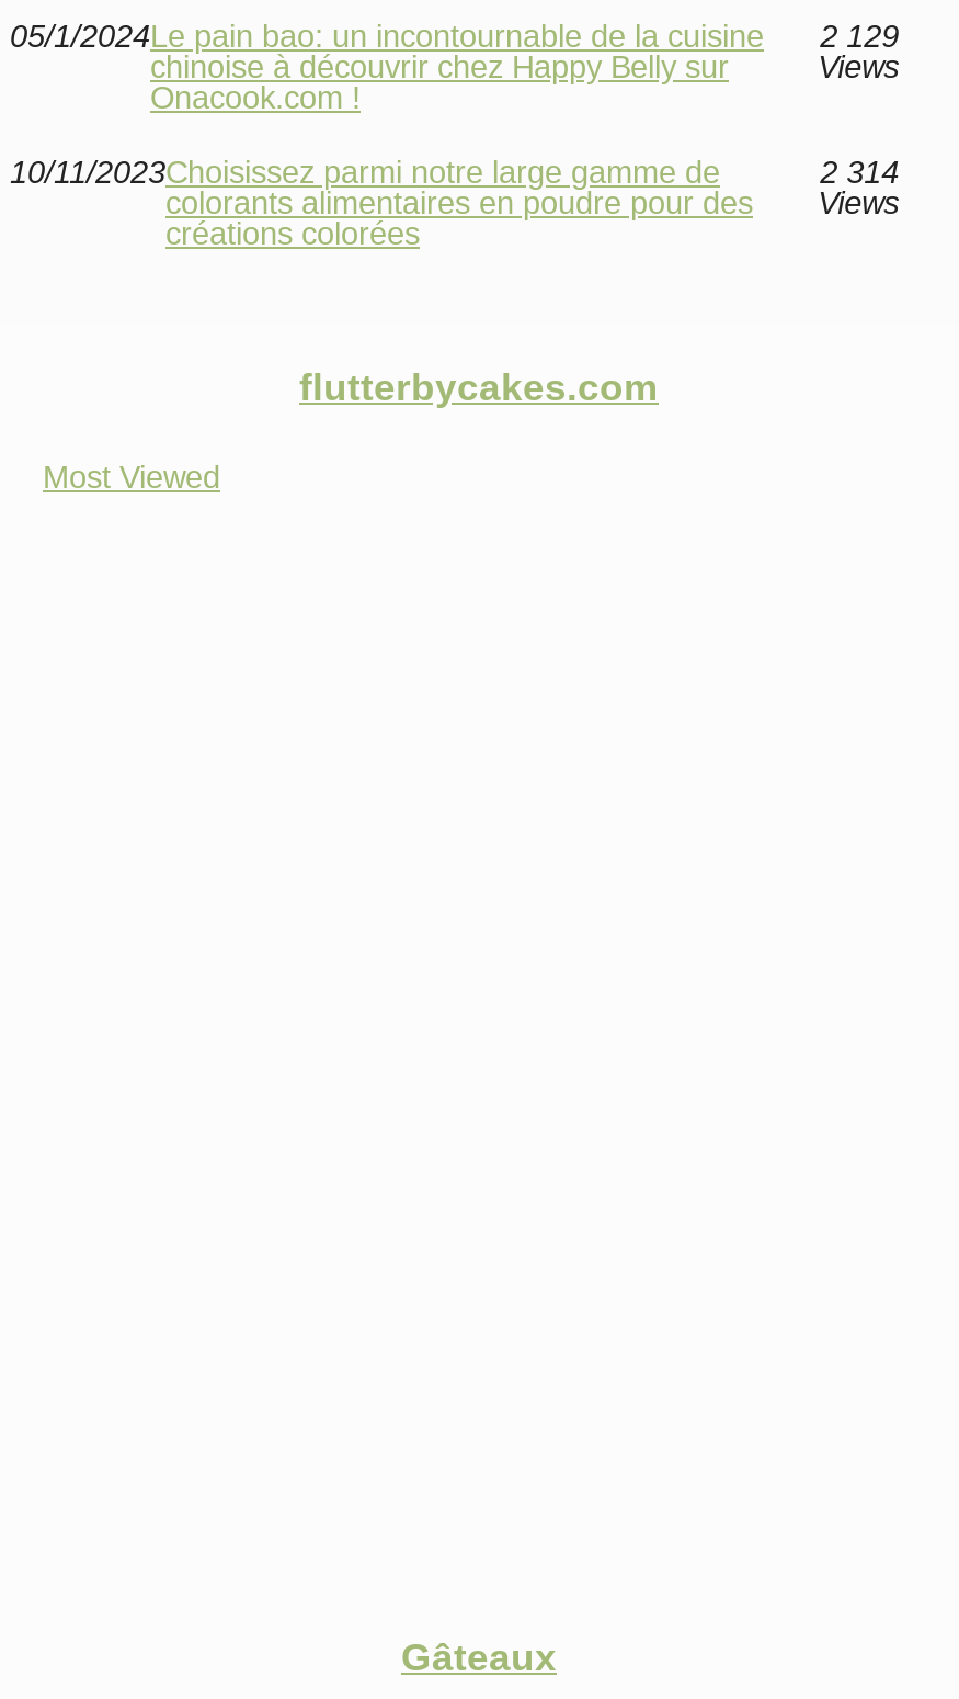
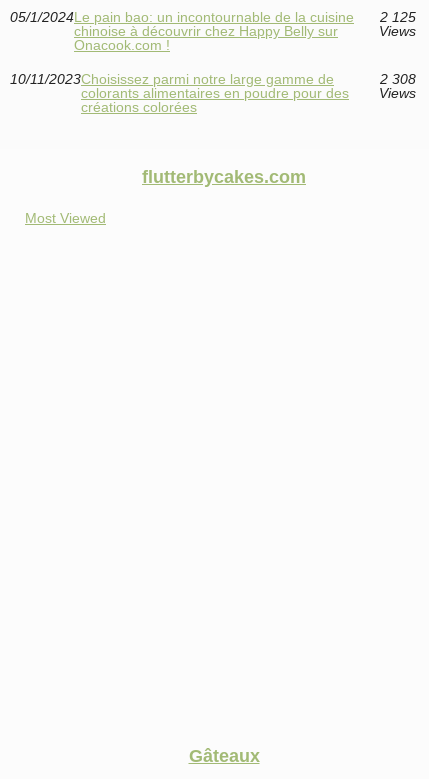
[10,19,899,54] 05/1/2024Le pain bao: un incontournable de la cuisine 2 129 -> [10,9,416,25] 05/1/2024Le pain bao: un incontournable de la cuisine 2 125
[820,155,899,190] 2 314 -> [380,71,416,87] 2 308

